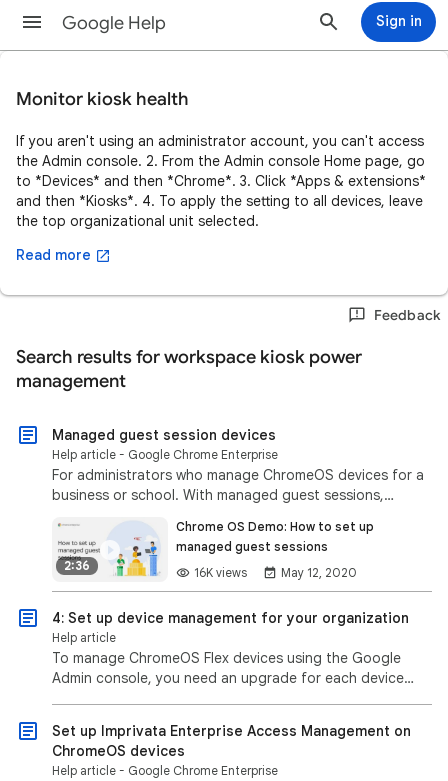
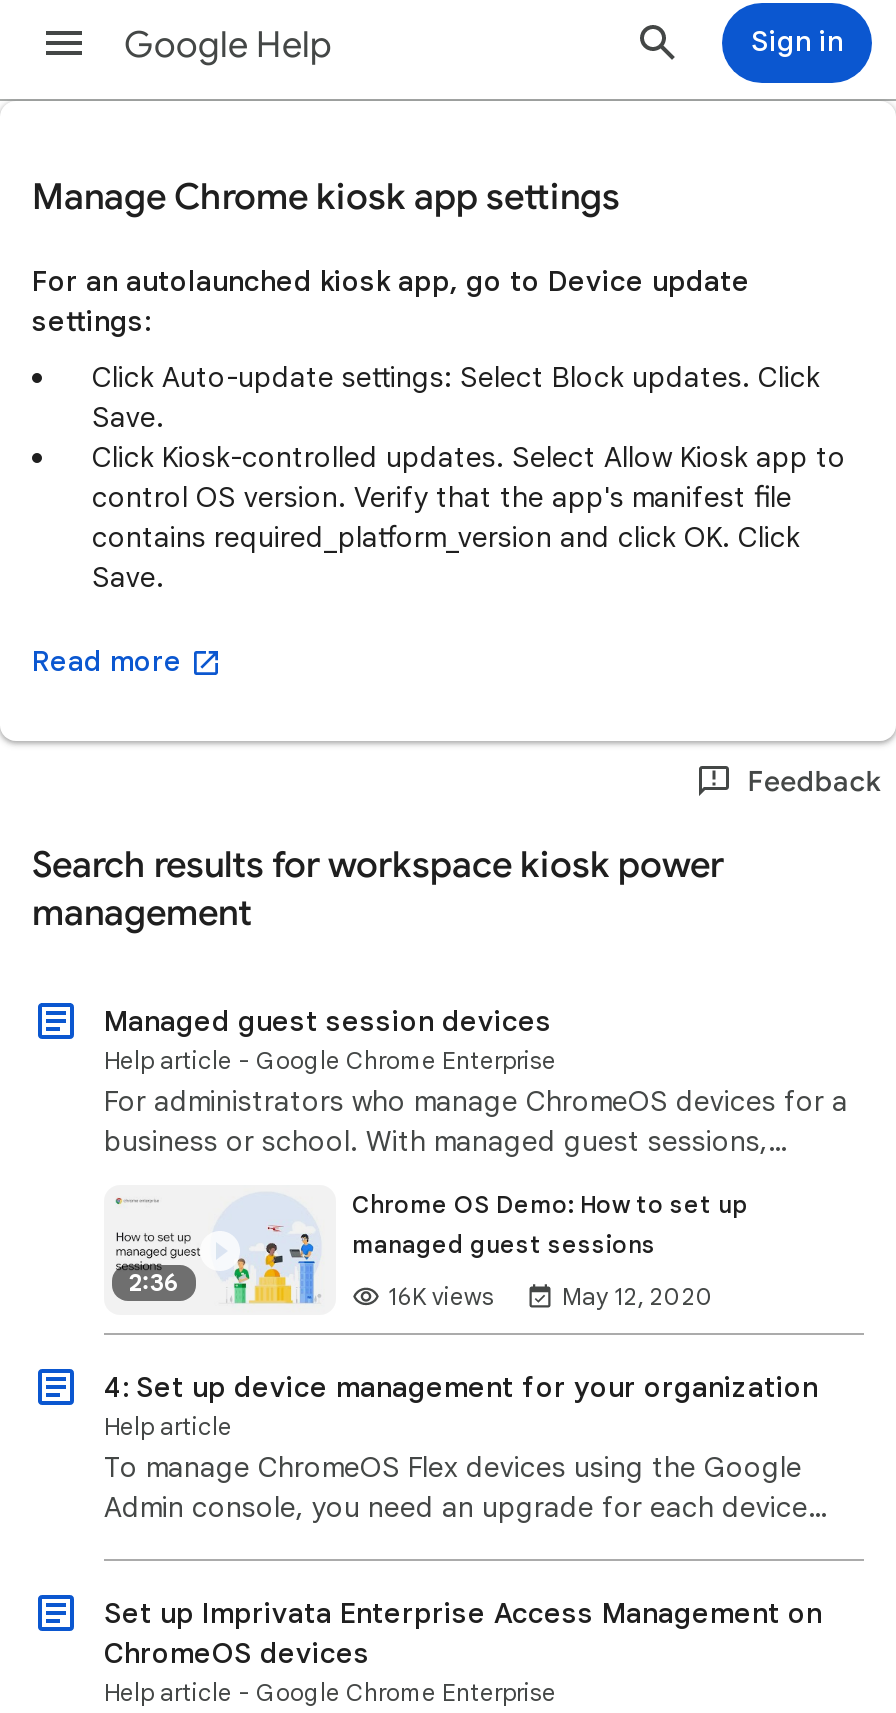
[16,88,426,230] Monitor kiosk health | If you aren't using an administrator account, you can't access | the Admin console. 2. From the Admin console Home page, go | to *Devices* and then *Chrome*. 3. Click *Apps & extensions* | and then *Kiosks*. 4. To apply the setting to all devices, leave | the top organizational unit selected. -> [32,175,846,595] Manage Chrome kiosk app settings | For an autolaunched kiosk app, go to Device update | settings: | Click Auto-update settings: Select Block updates. Click | Save. | Click Kiosk-controlled updates. Select Allow Kiosk app to | control OS version. Verify that the app's manifest file | contains required_platform_version and click OK. Click | Save.

